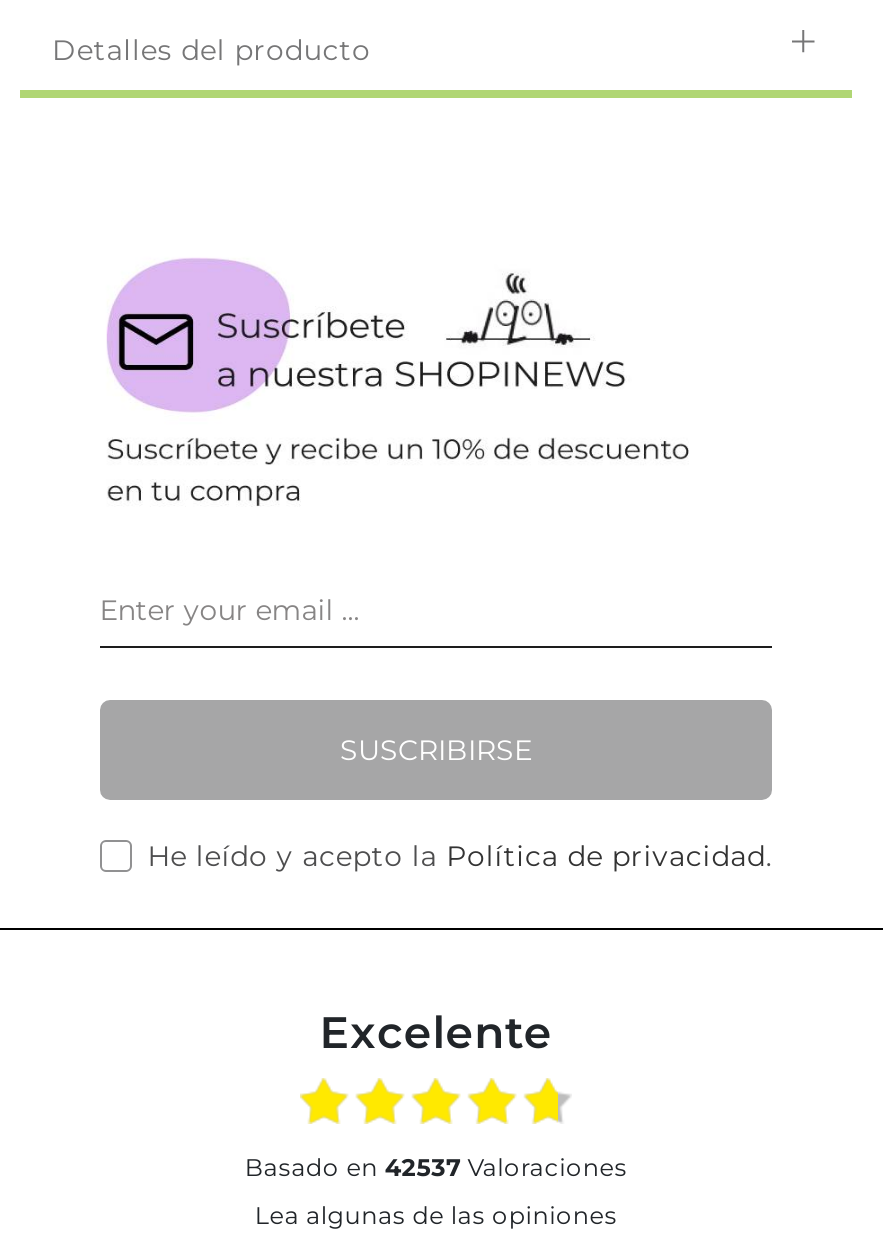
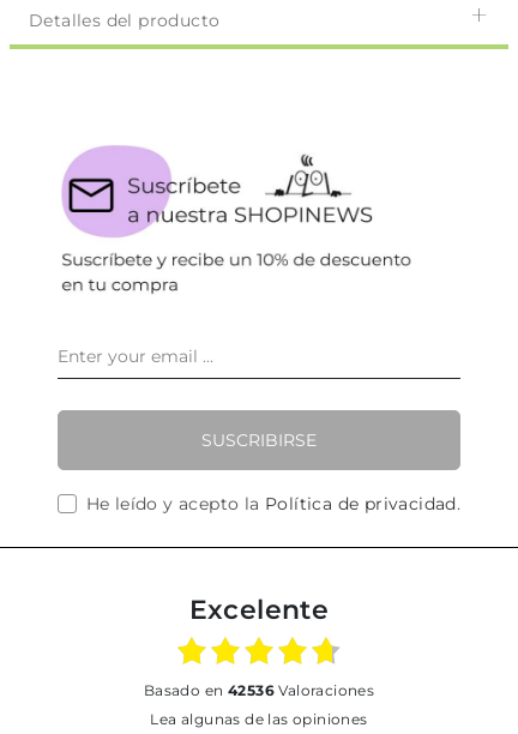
[264,1153,627,1183] basado en 42537 Valoraciones -> [155,682,374,700] basado en 42536 Valoraciones

